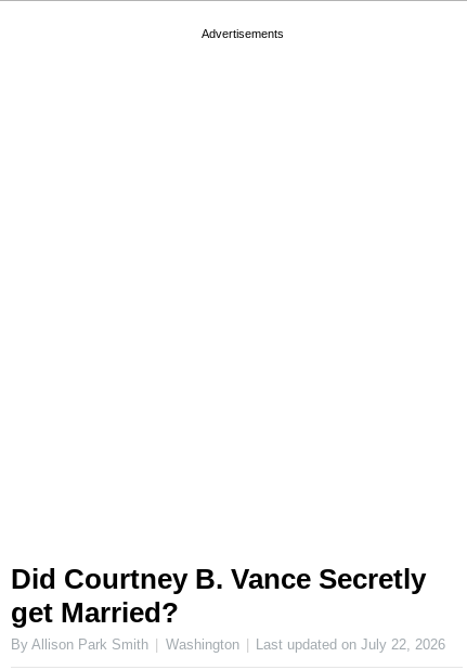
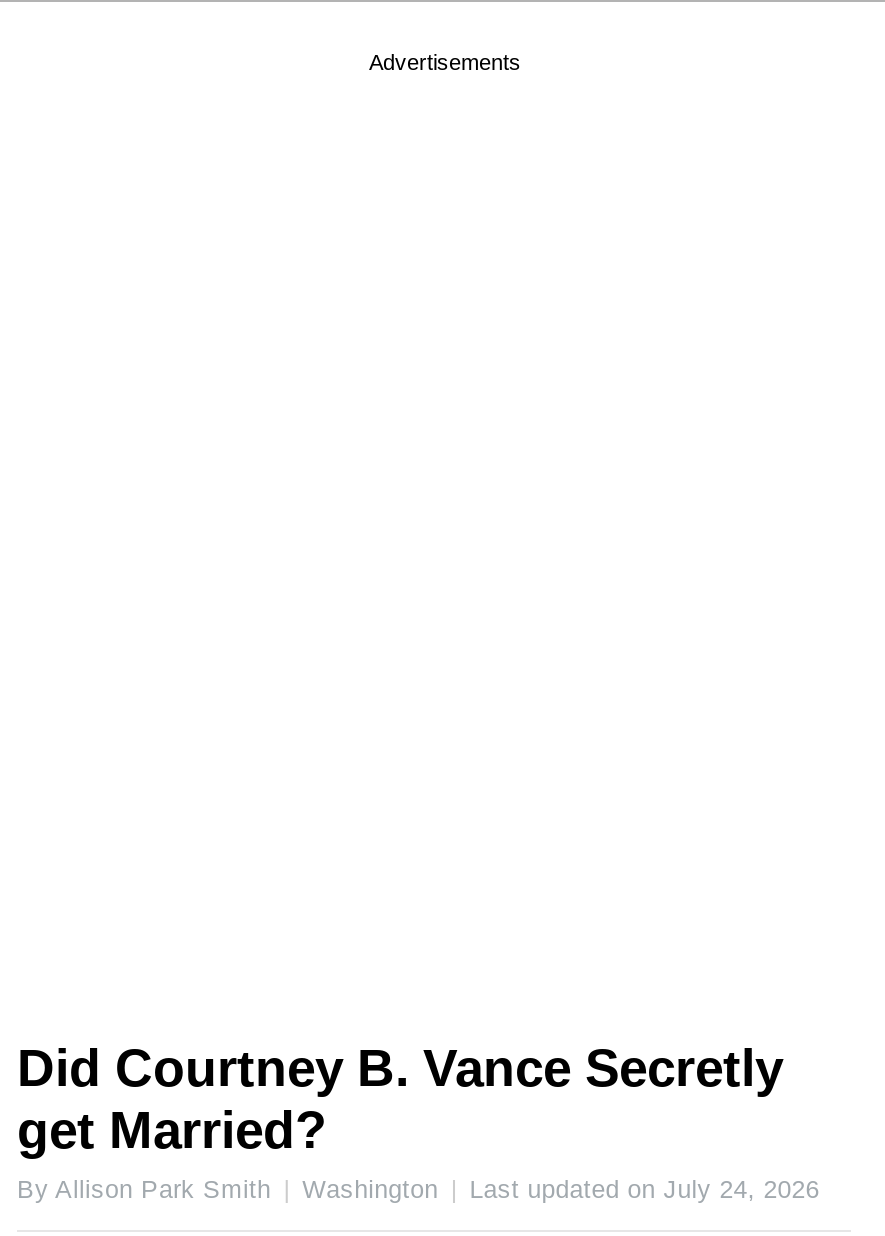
[256,637,446,653] Last updated on July 22, 2026 -> [469,1176,819,1204] Last updated on July 24, 2026

